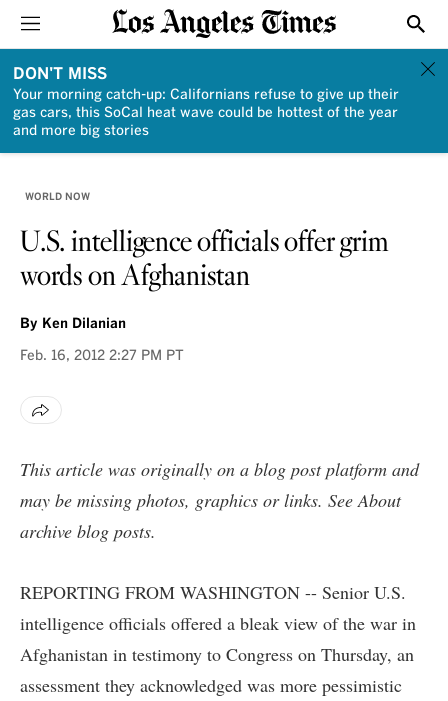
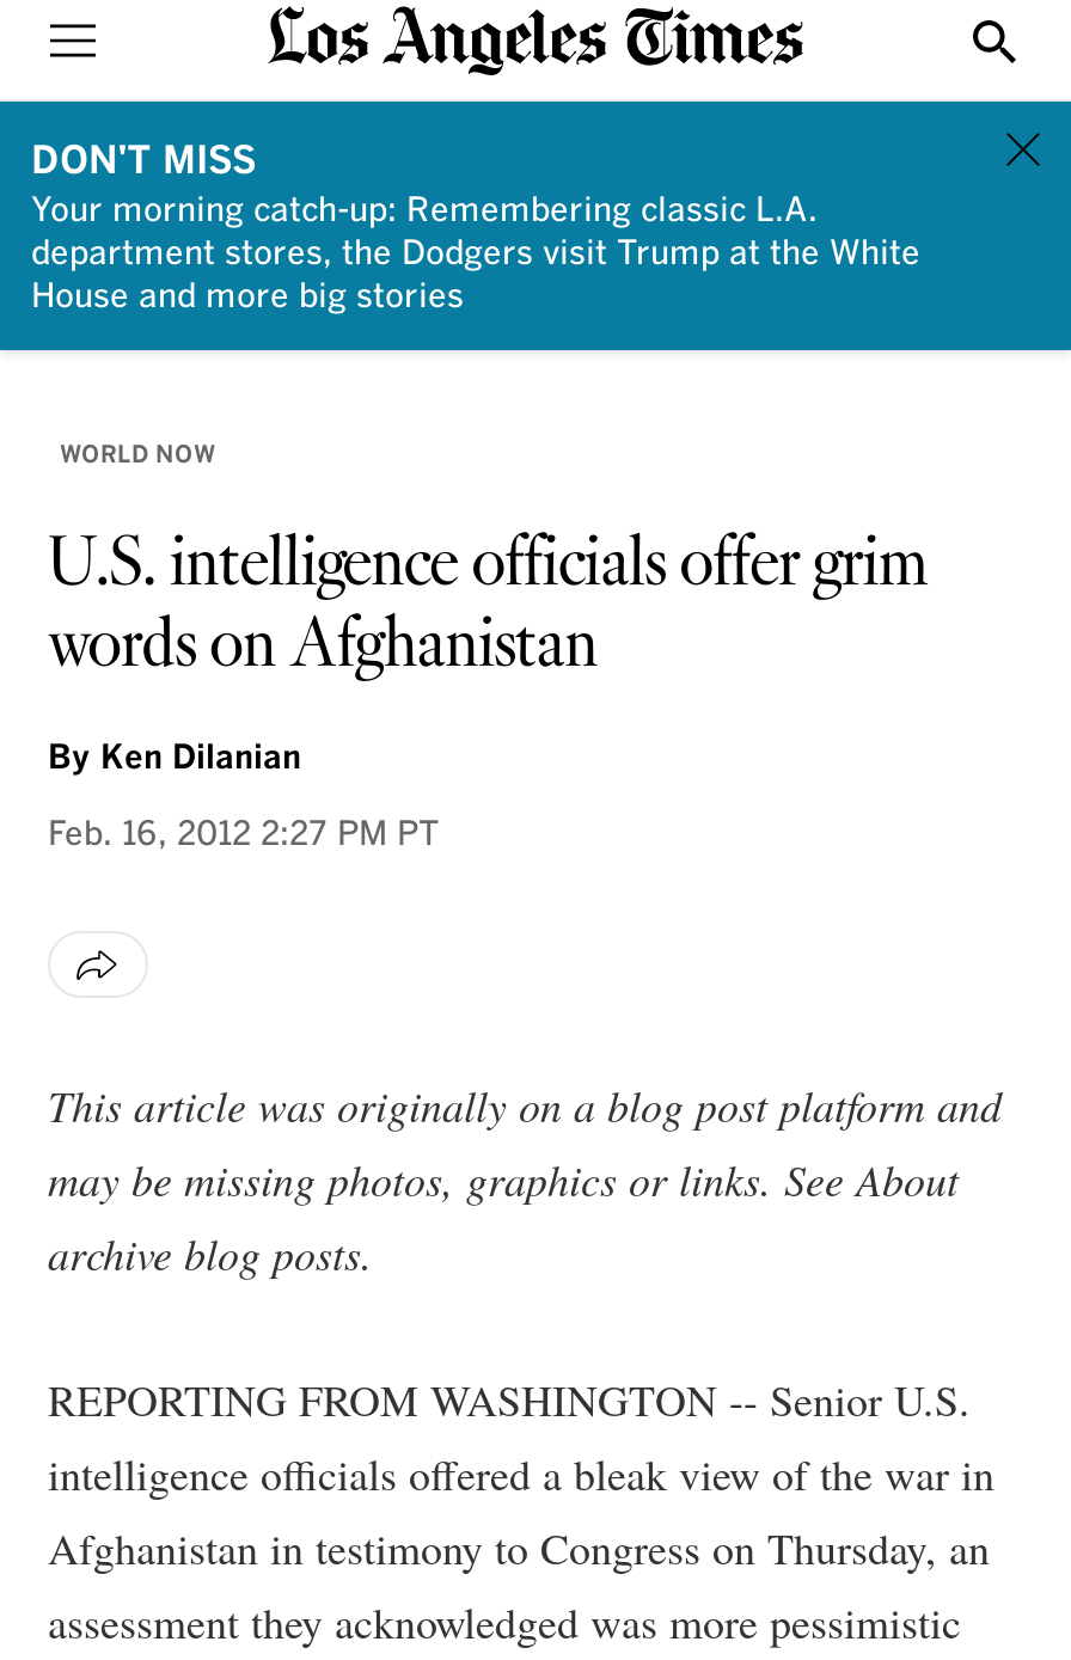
[13,88,399,138] Your morning catch-up: Californians refuse to give up their | gas cars, this SoCal heat wave could be hottest of the year | and more big stories -> [31,195,920,314] Your morning catch-up: Remembering classic L.A. | department stores, the Dodgers visit Trump at the White | House and more big stories

